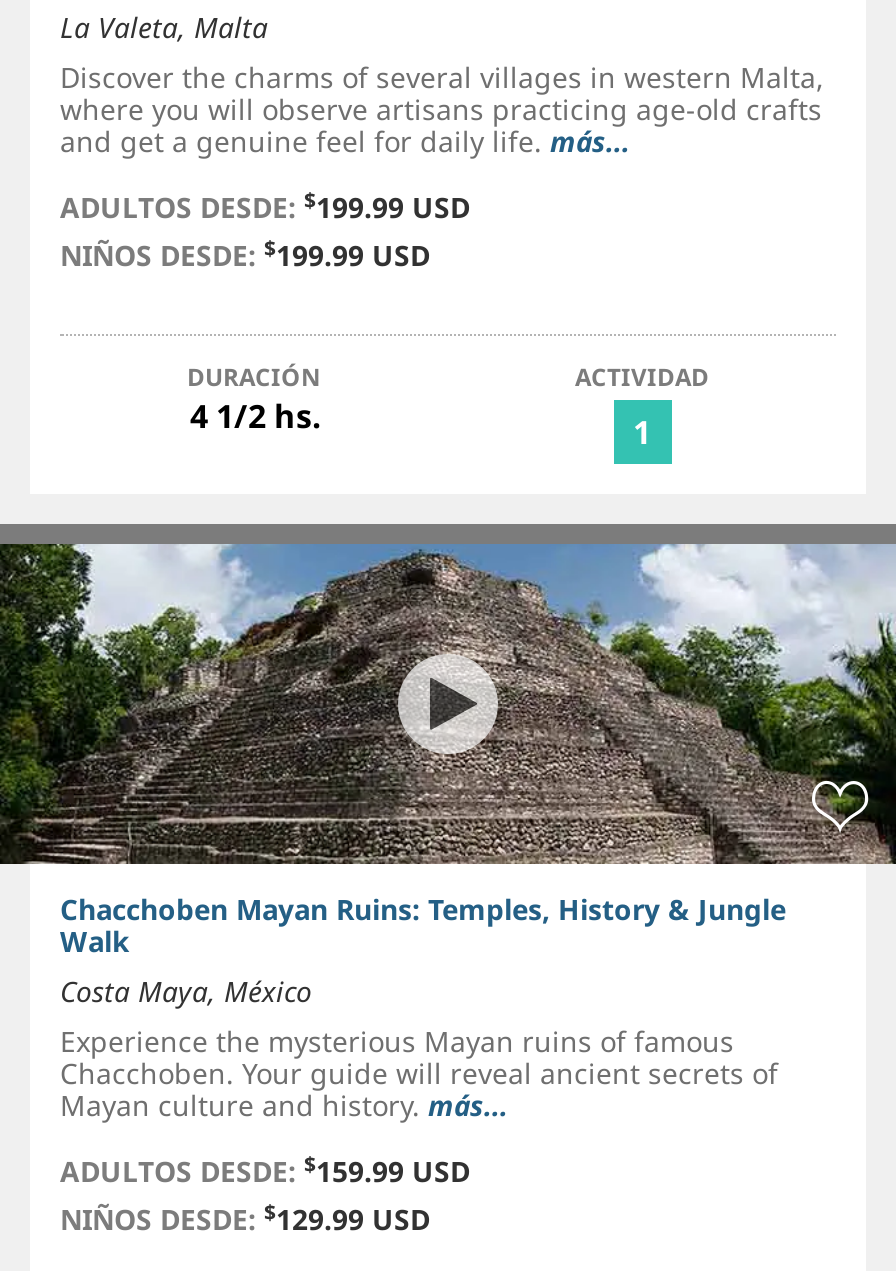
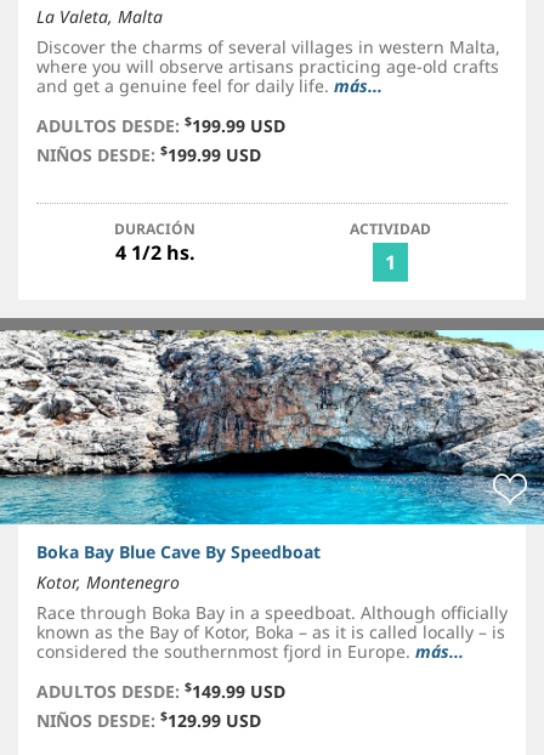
[6,542,890,1124] [image] | Chacchoben Mayan Ruins: Temples, History & Jungle | Walk | Costa Maya, México | Experience the mysterious Mayan ruins of famous | Chacchoben. Your guide will reveal ancient secrets of | Mayan culture and history. más... -> [4,329,540,663] [image] | Boka Bay Blue Cave By Speedboat | Kotor, Montenegro | Race through Boka Bay in a speedboat. Although officially | known as the Bay of Kotor, Boka – as it is called locally – is | considered the southernmost fjord in Europe. más...
[60,1150,470,1190] ADULTOS DESDE: $159.99 USD -> [36,678,285,703] ADULTOS DESDE: $149.99 USD

